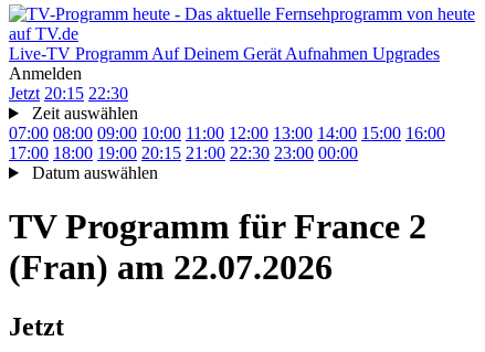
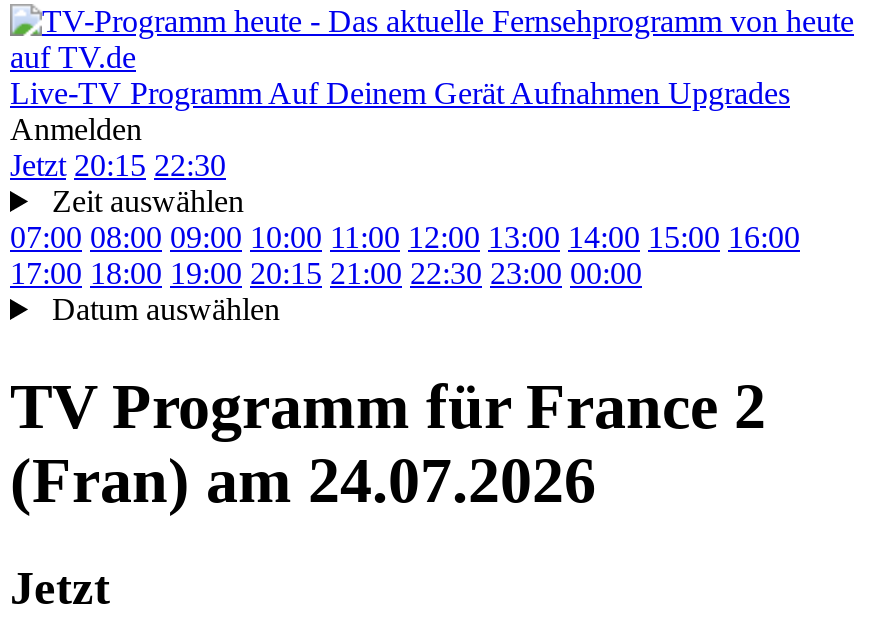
[9,248,333,287] (Fran) am 22.07.2026 -> [10,445,596,517] (Fran) am 24.07.2026

